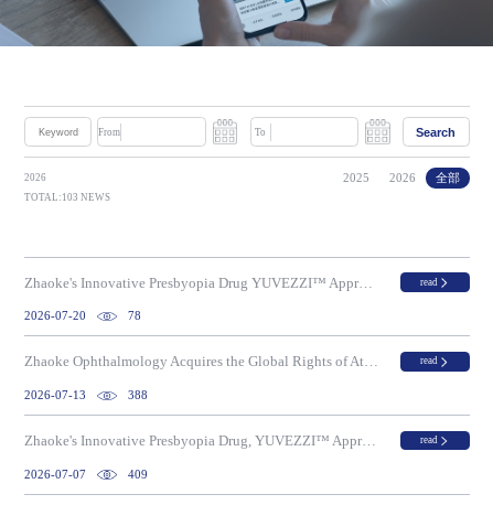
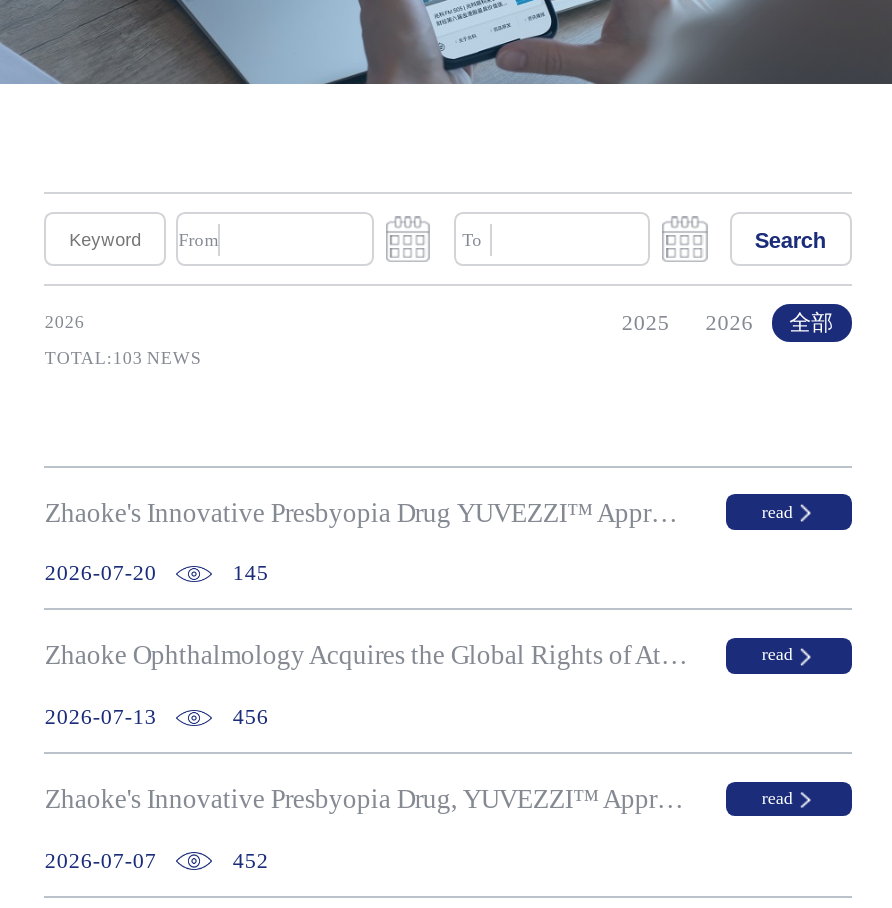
[128,309,142,322] 78 -> [233,561,269,585] 145
[128,388,148,402] 388 -> [233,704,269,728] 456
[128,467,148,481] 409 -> [233,848,269,872] 452

